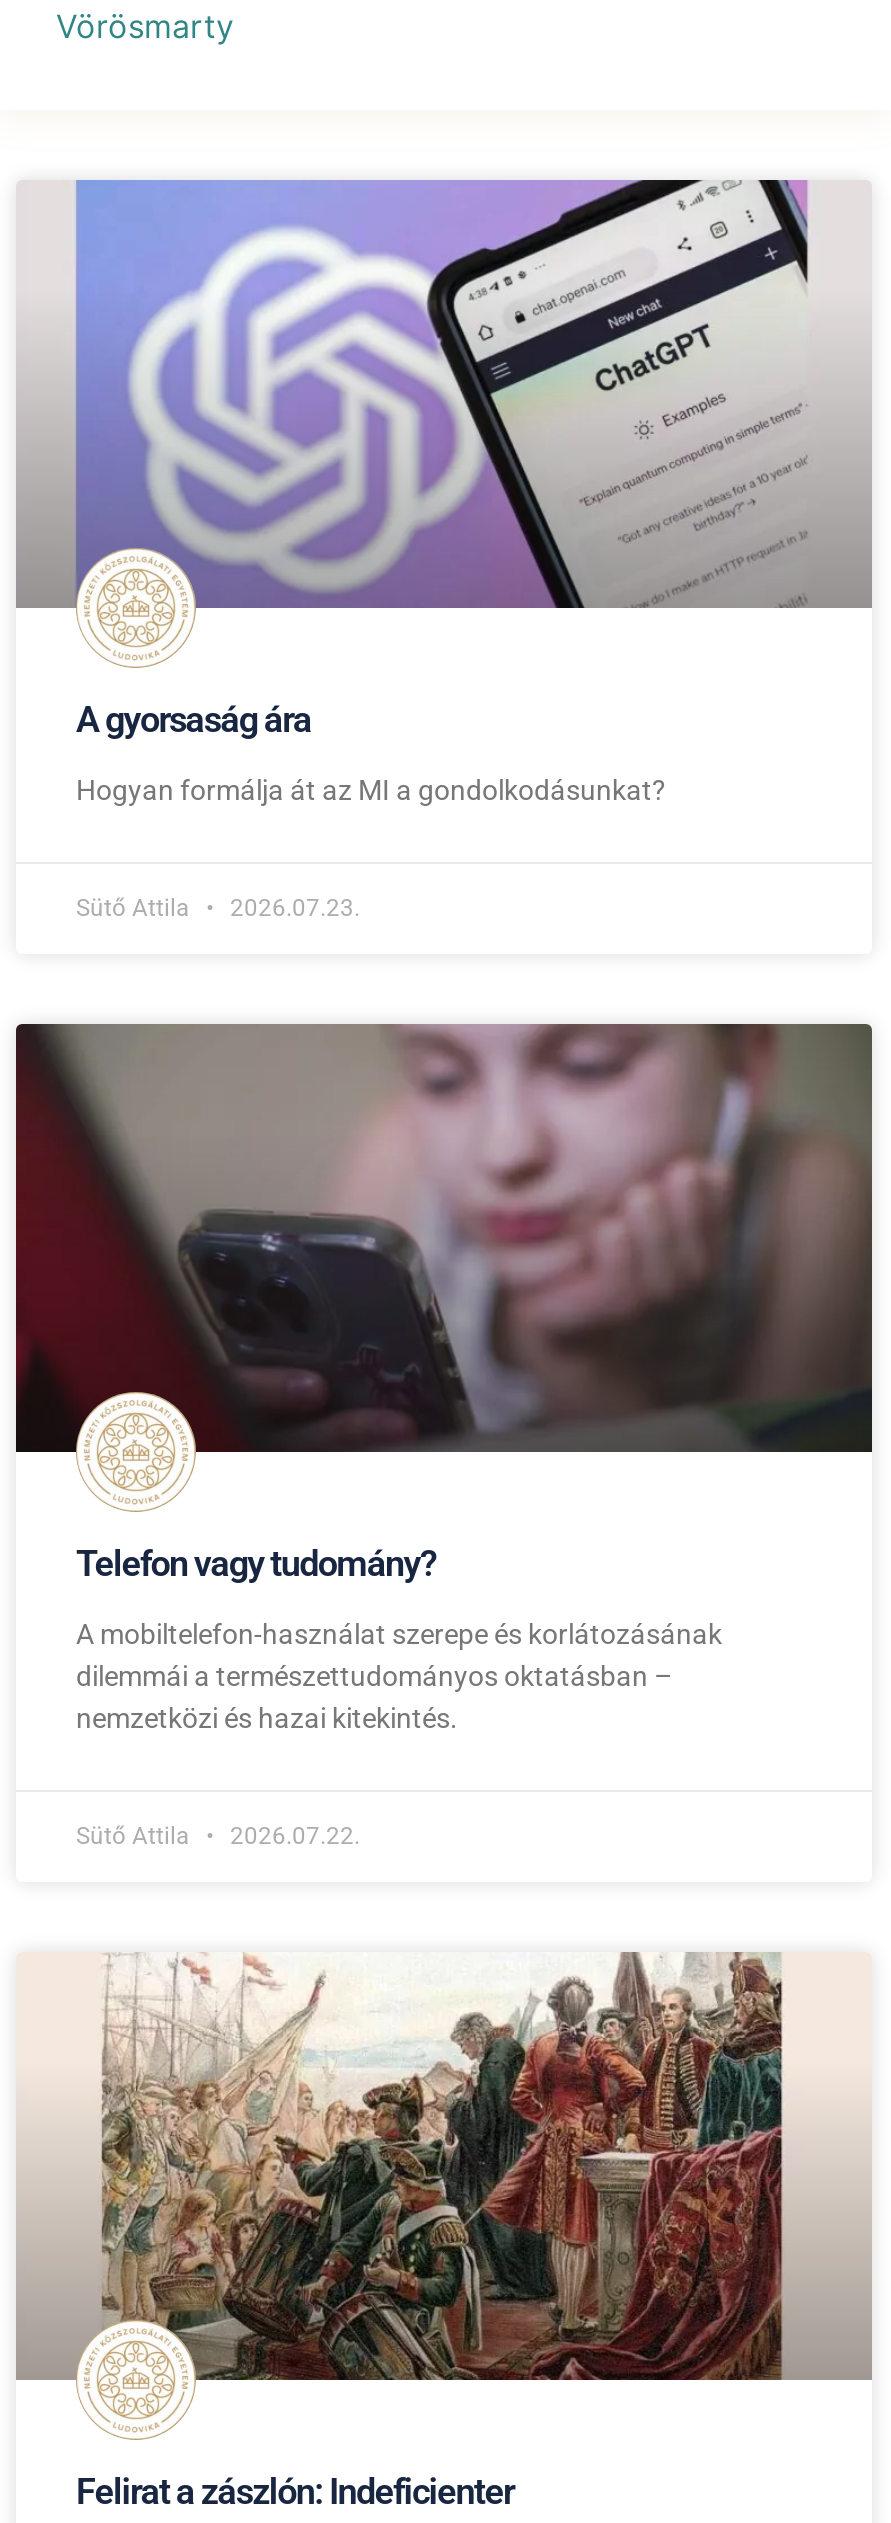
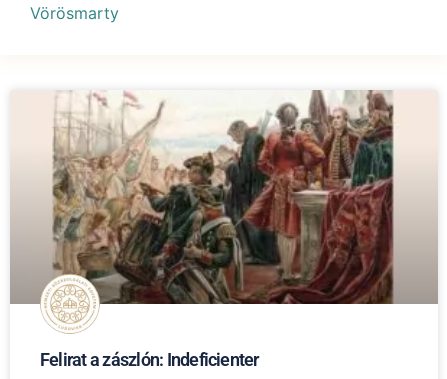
[74,178,810,610] [image] -> none
[76,697,666,805] A gyorsaság ára | Hogyan formálja át az MI a gondolkodásunkat? -> none
[76,893,360,921] Sütő Attila | 2026.07.23. -> none
[14,1022,874,1733] [image] | Telefon vagy tudomány? | A mobiltelefon-használat szerepe és korlátozásának | dilemmái a természettudományos oktatásban – | nemzetközi és hazai kitekintés. -> none
[76,1821,360,1849] Sütő Attila | 2026.07.22. -> none

